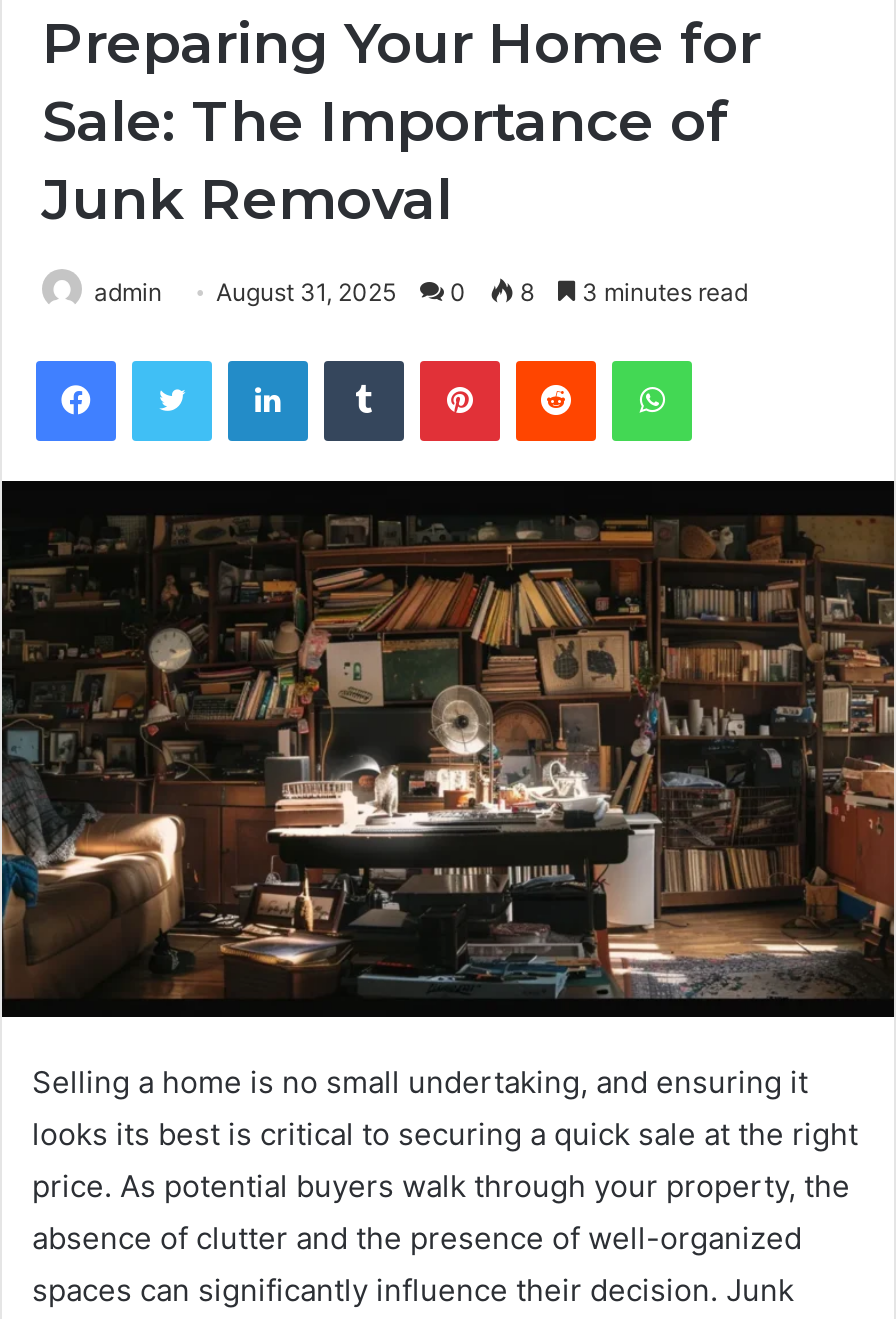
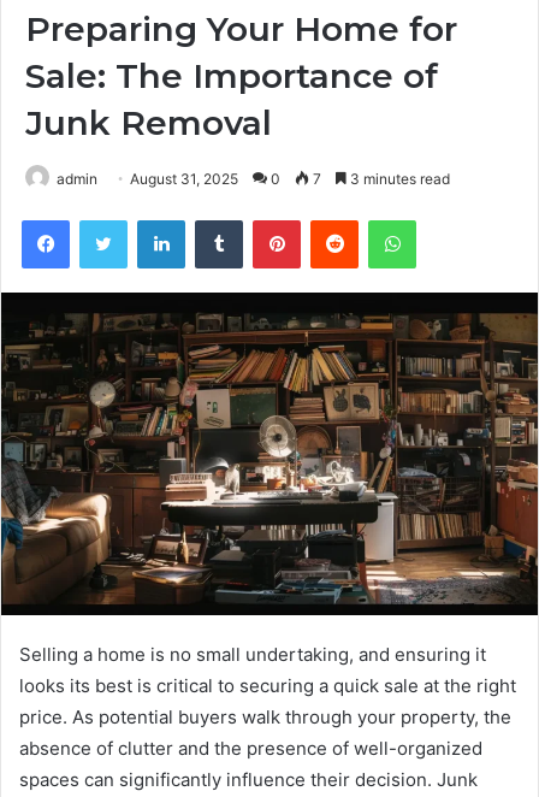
[94,277,748,307] admin August 31, 2025 0 8 3 minutes read -> [57,170,450,188] admin August 31, 2025 0 7 3 minutes read

